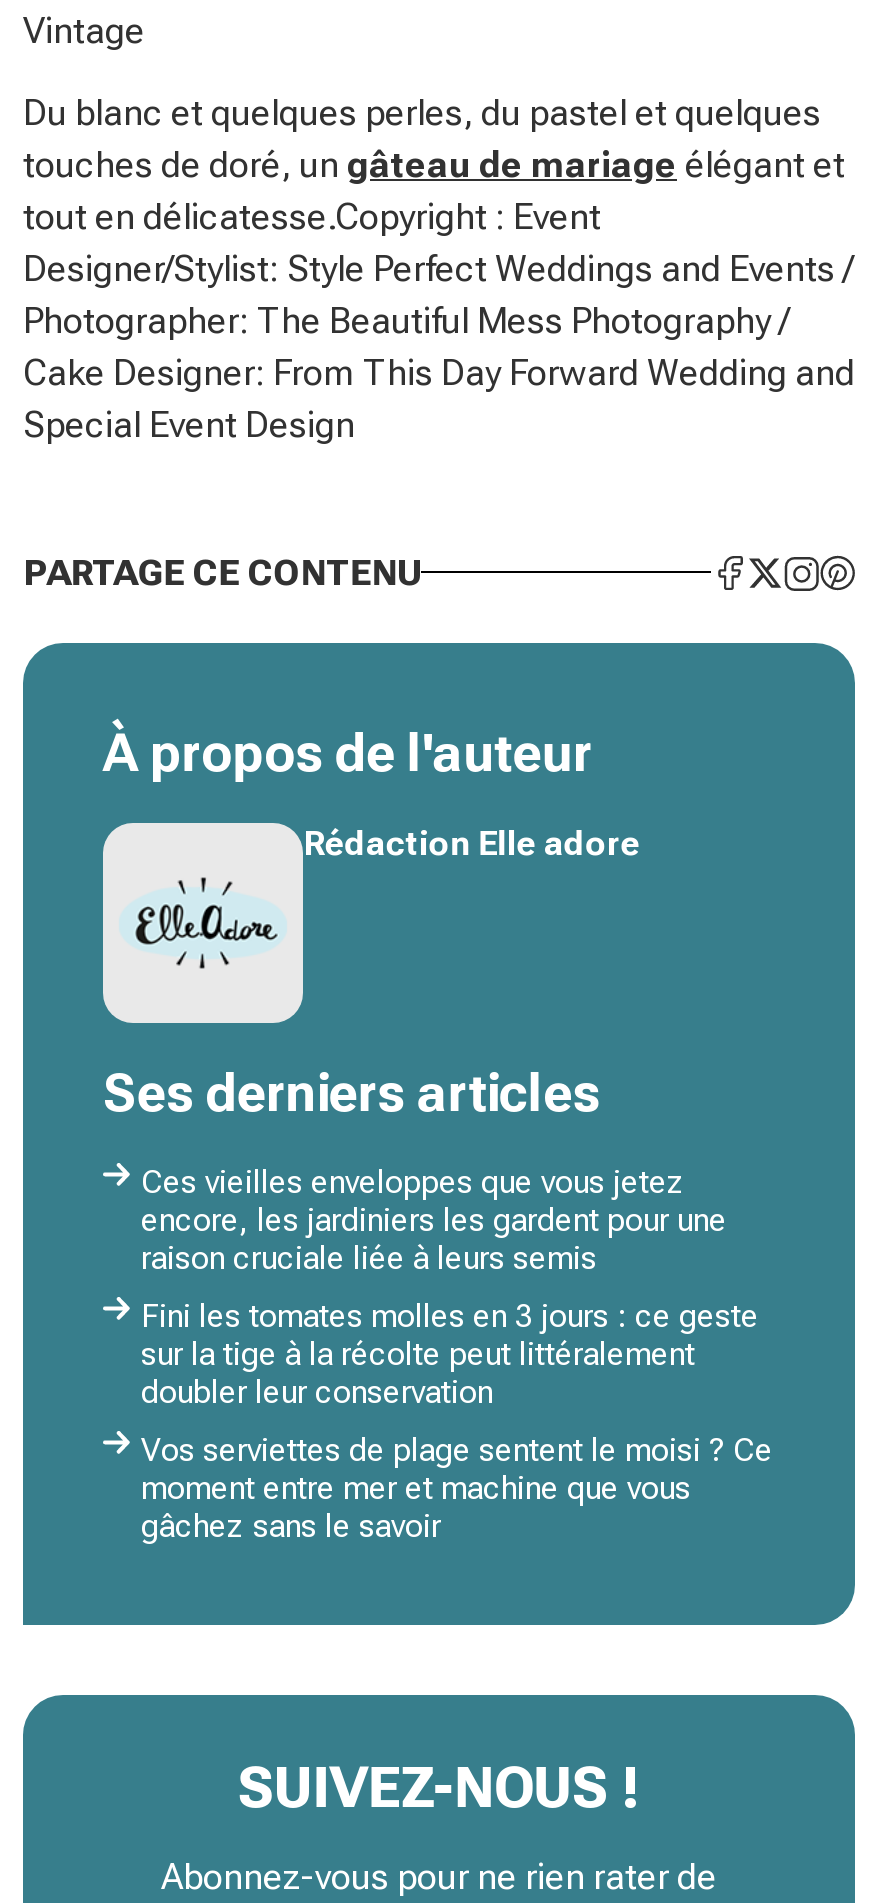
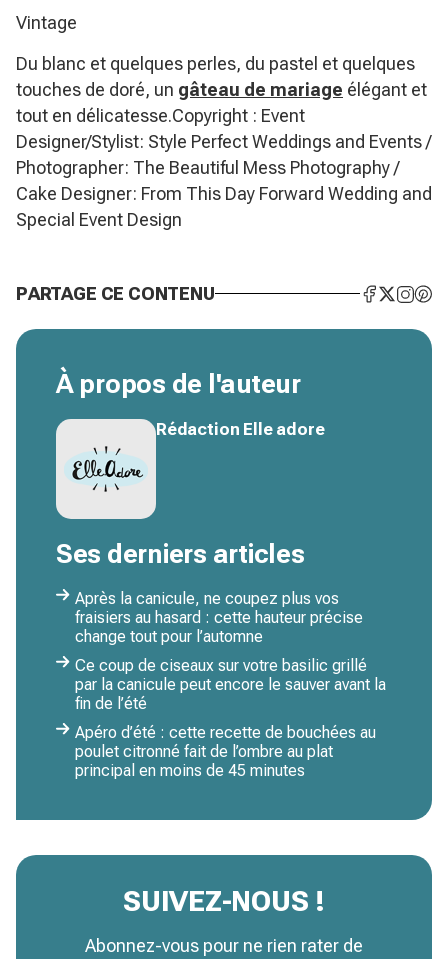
[141,1163,727,1277] Ces vieilles enveloppes que vous jetez | encore, les jardiniers les gardent pour une | raison cruciale liée à leurs semis -> [75,589,363,646] Après la canicule, ne coupez plus vos | fraisiers au hasard : cette hauteur précise | change tout pour l’automne
[141,1297,759,1411] Fini les tomates molles en 3 jours : ce geste | sur la tige à la récolte peut littéralement | doubler leur conservation -> [75,656,386,713] Ce coup de ciseaux sur votre basilic grillé | par la canicule peut encore le sauver avant la | fin de l’été
[141,1431,773,1545] Vos serviettes de plage sentent le moisi ? Ce | moment entre mer et machine que vous | gâchez sans le savoir -> [75,723,376,780] Apéro d’été : cette recette de bouchées au | poulet citronné fait de l’ombre au plat | principal en moins de 45 minutes

